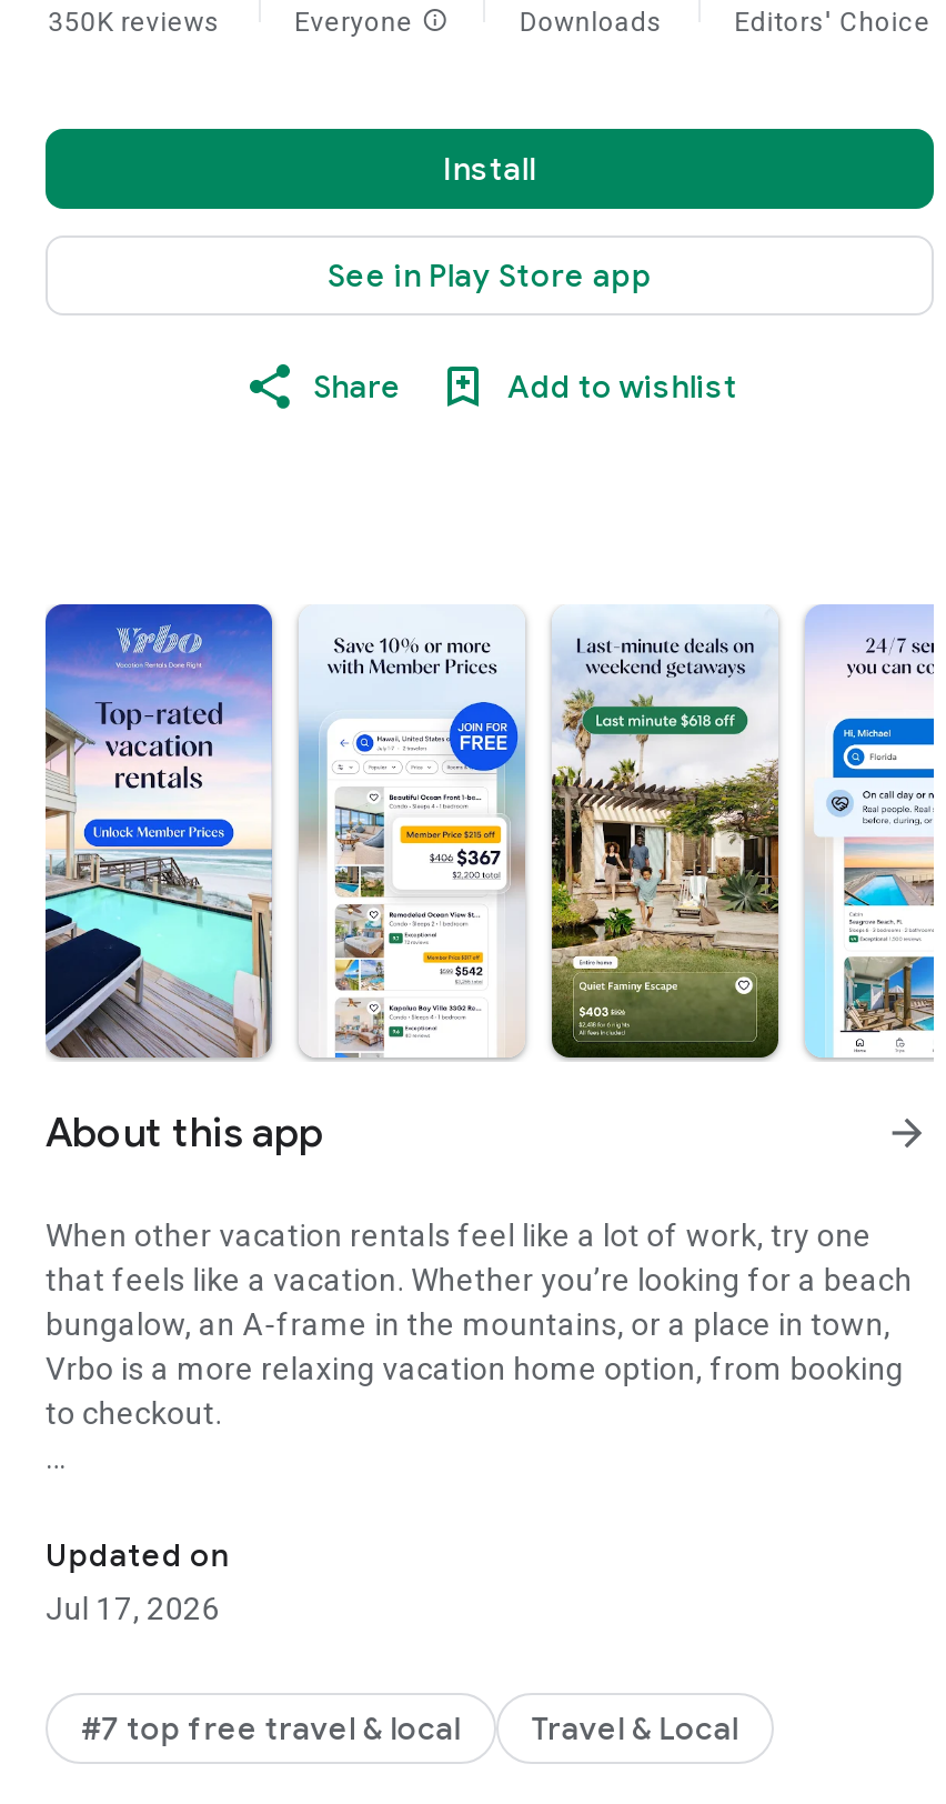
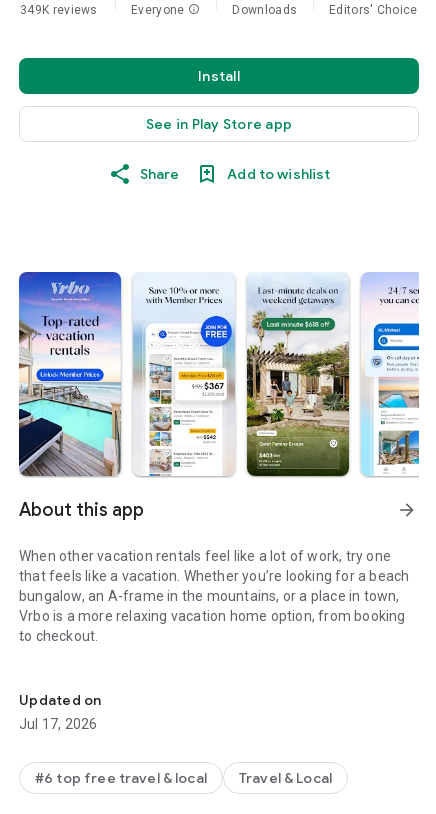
[48,7,221,38] 350K reviews -> [20,3,98,17] 349K reviews
[81,1708,461,1748] #7 top free travel & local -> [35,769,207,787] #6 top free travel & local

